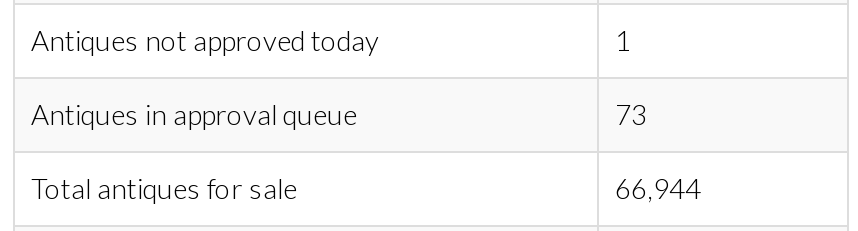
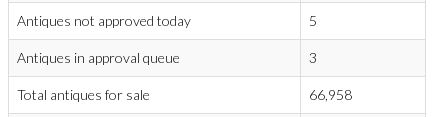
[615,24,631,58] 1 -> [309,12,317,29] 5
[615,98,647,132] 73 -> [309,49,317,66] 3
[615,172,701,206] 66,944 -> [309,86,352,103] 66,958

